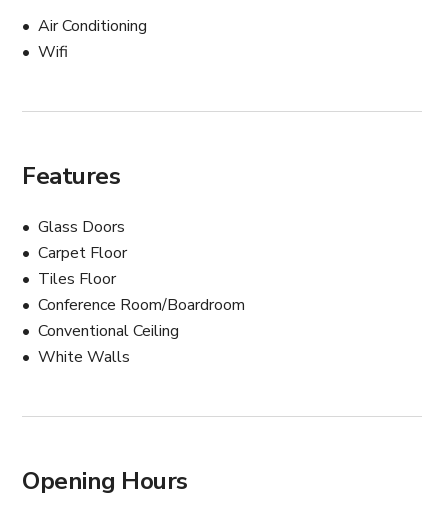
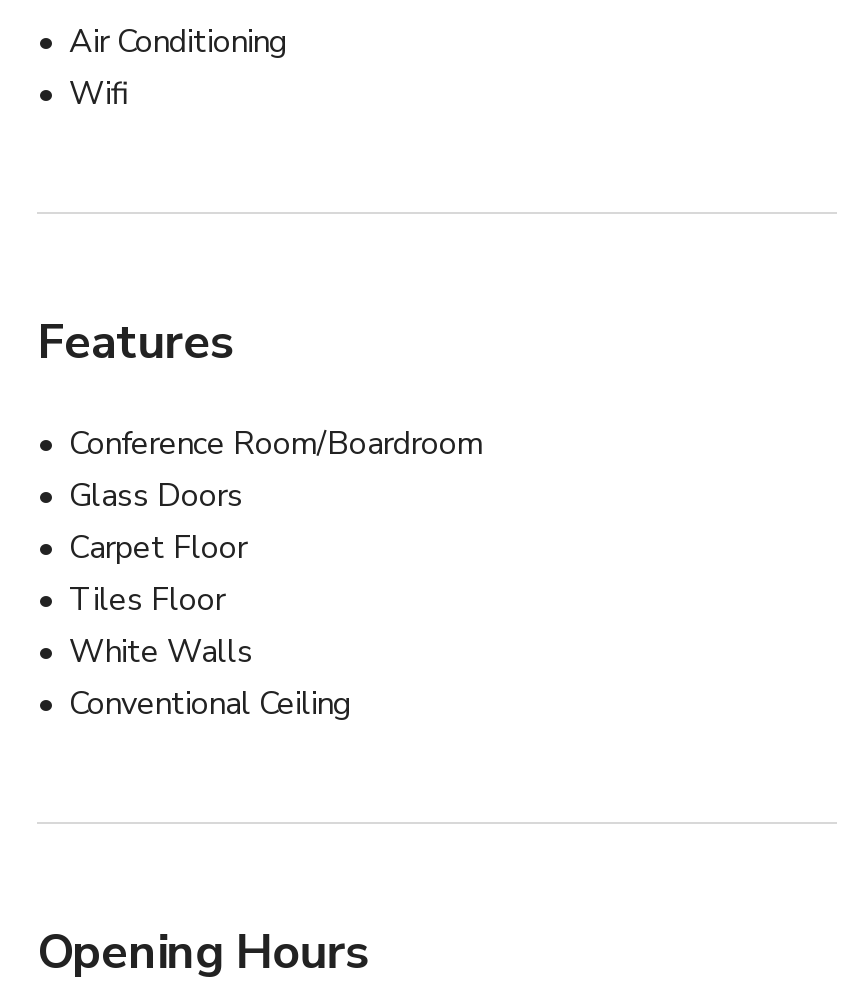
moved [38,216,127,290] -> [69,474,247,622]: Glass Doors | Carpet Floor | Tiles Floor
moved [38,294,245,316] -> [69,422,483,466]: Conference Room/Boardroom
moved [38,320,179,342] -> [69,682,351,726]: Conventional Ceiling
moved [38,346,130,368] -> [69,630,253,674]: White Walls

